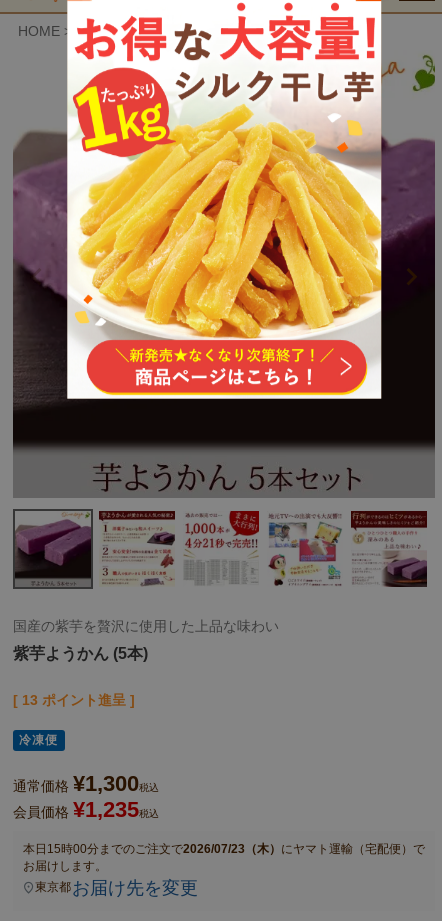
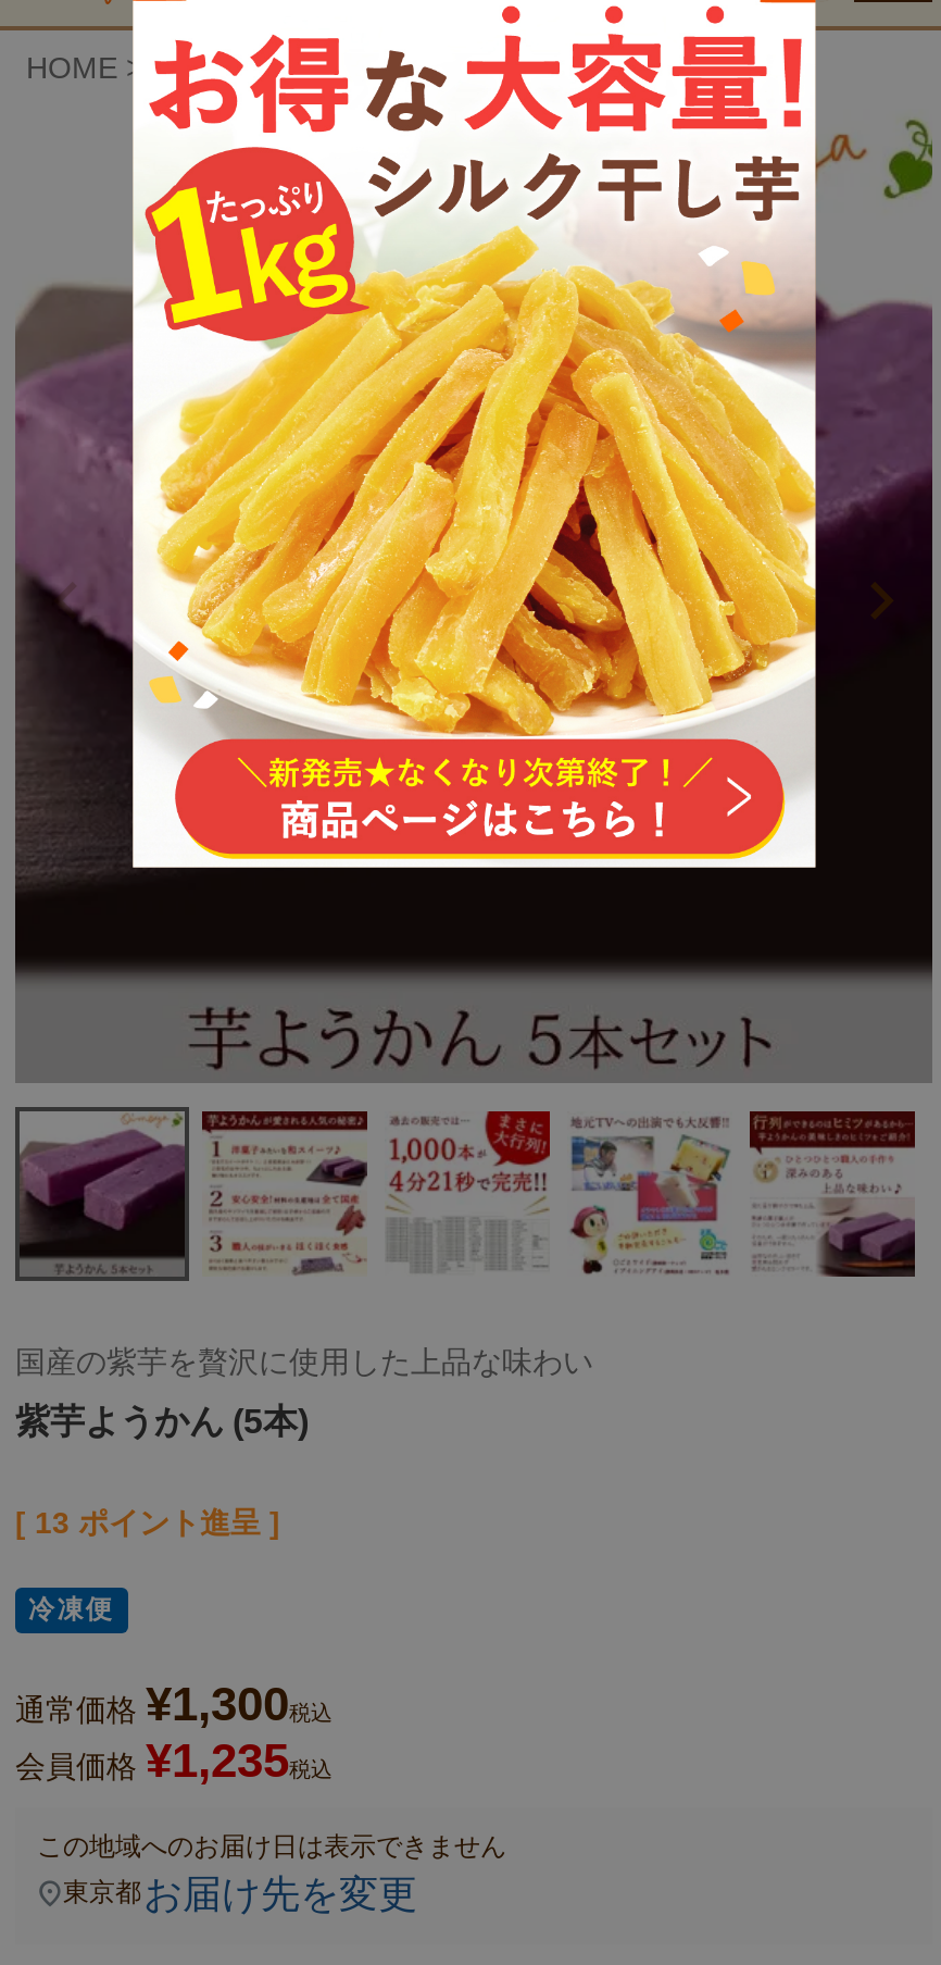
[23,842,425,873] 本日15時00分までのご注文で2026/07/23（木）にヤマト運輸（宅配便）で | お届けします。 -> [37,1831,506,1861] この地域へのお届け日は表示できません

